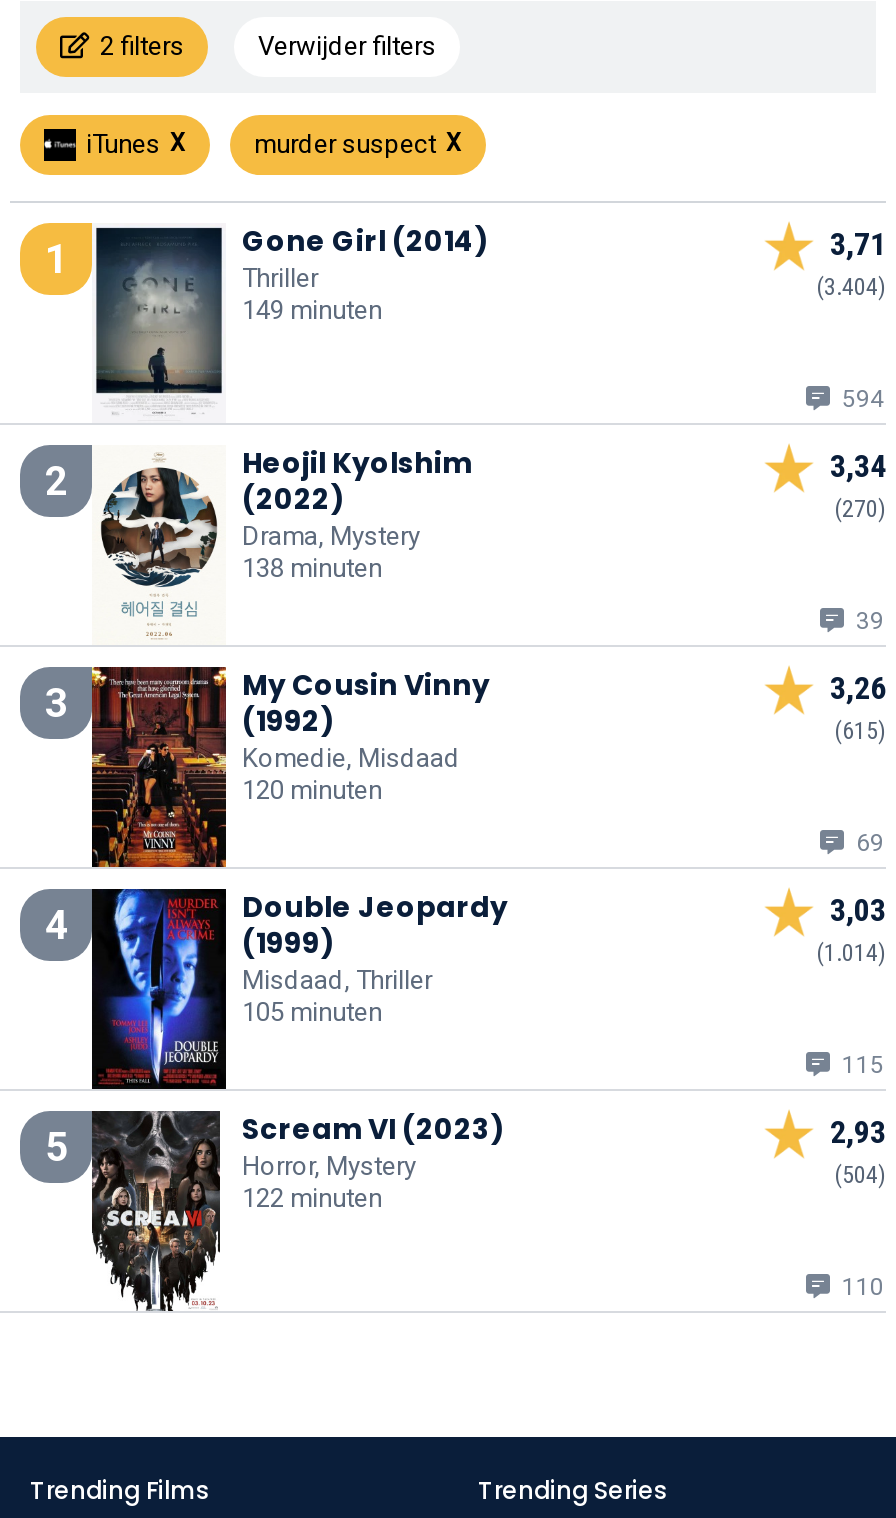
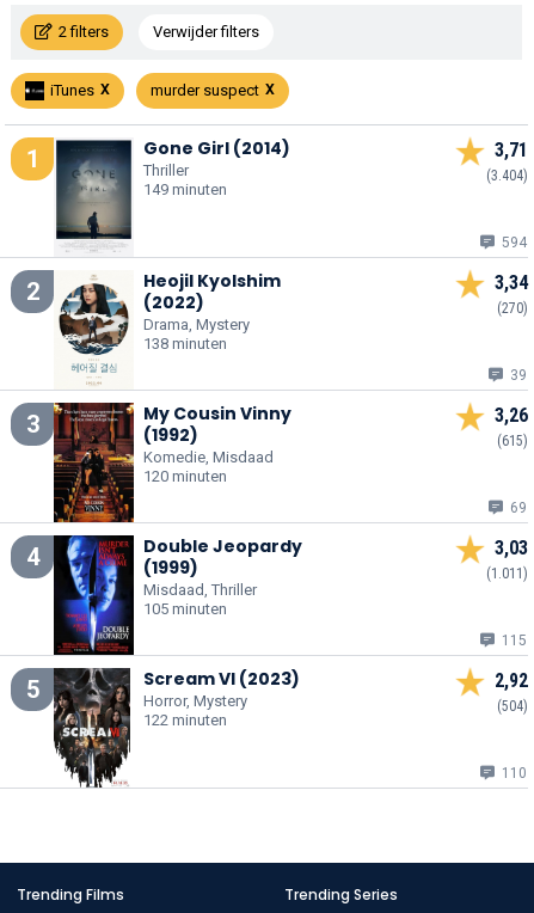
[816,939,886,967] (1.014) -> [486,565,528,582] (1.011)
[830,1113,886,1151] 2,93 -> [495,669,528,692] 2,92

